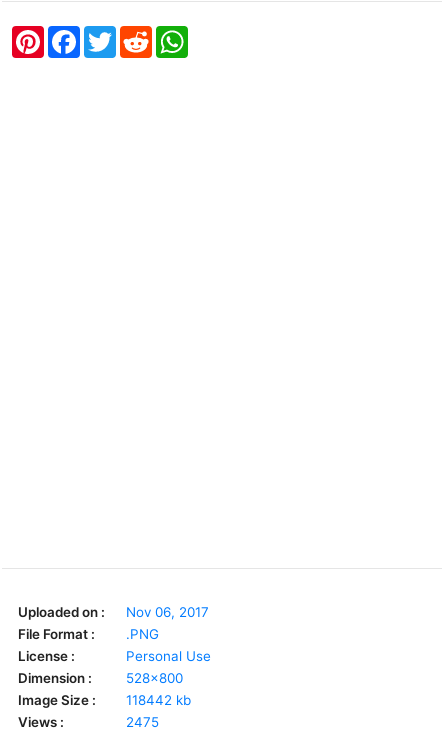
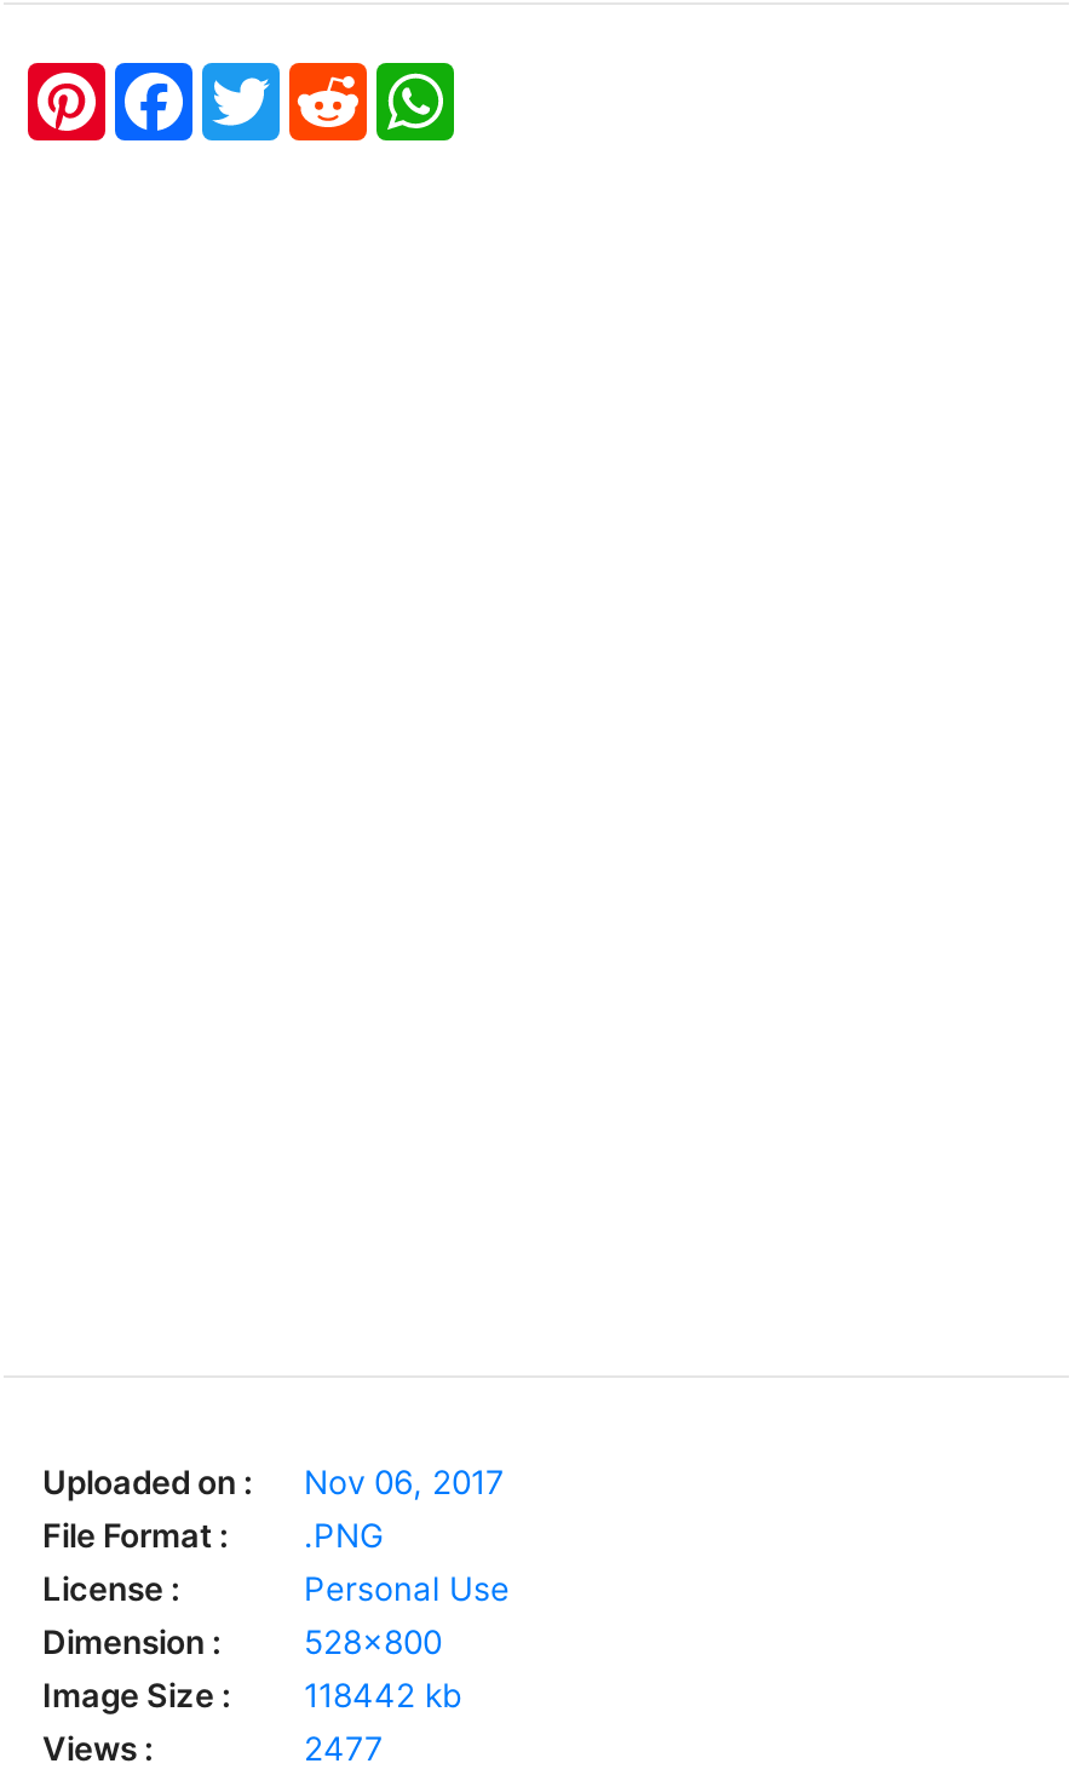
[126,714,159,730] 2475 -> [304,1728,384,1767] 2477

